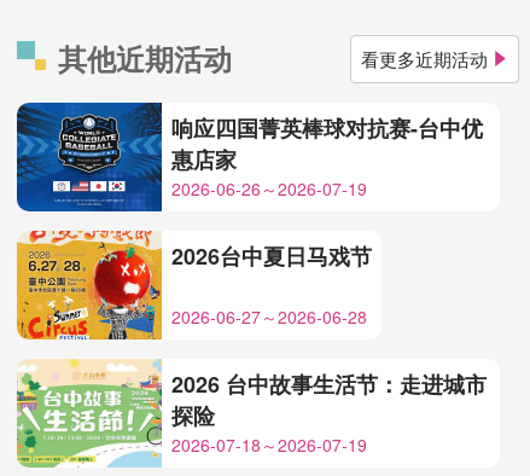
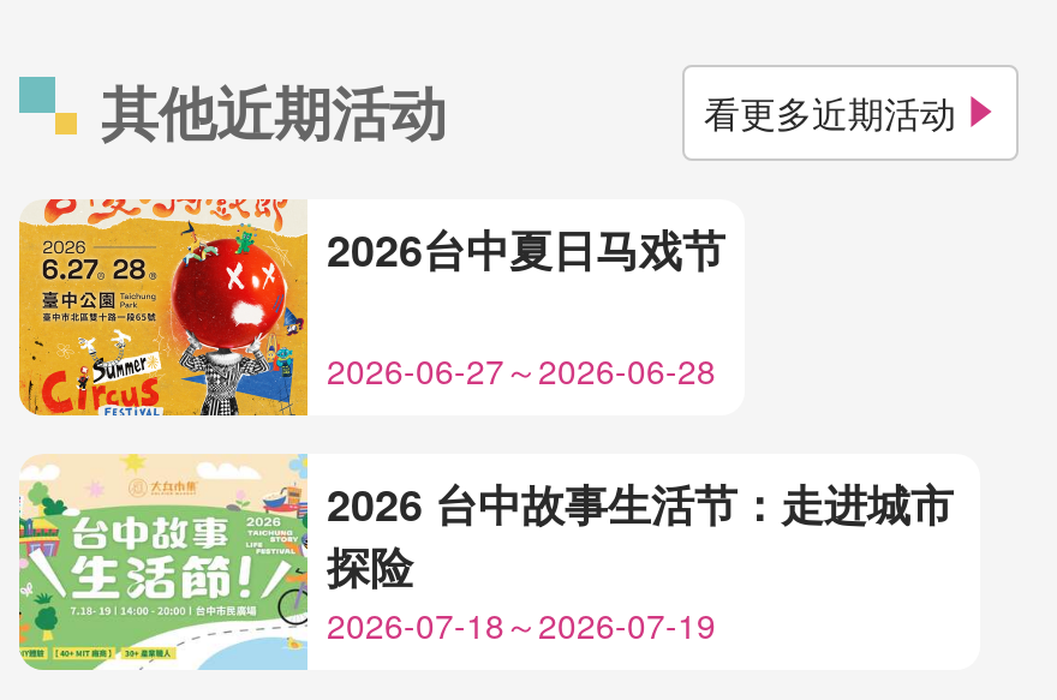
[16,101,483,213] [image] | 响应四国菁英棒球对抗赛-台中优 | 惠店家 | 2026-06-26～2026-07-19 -> none

